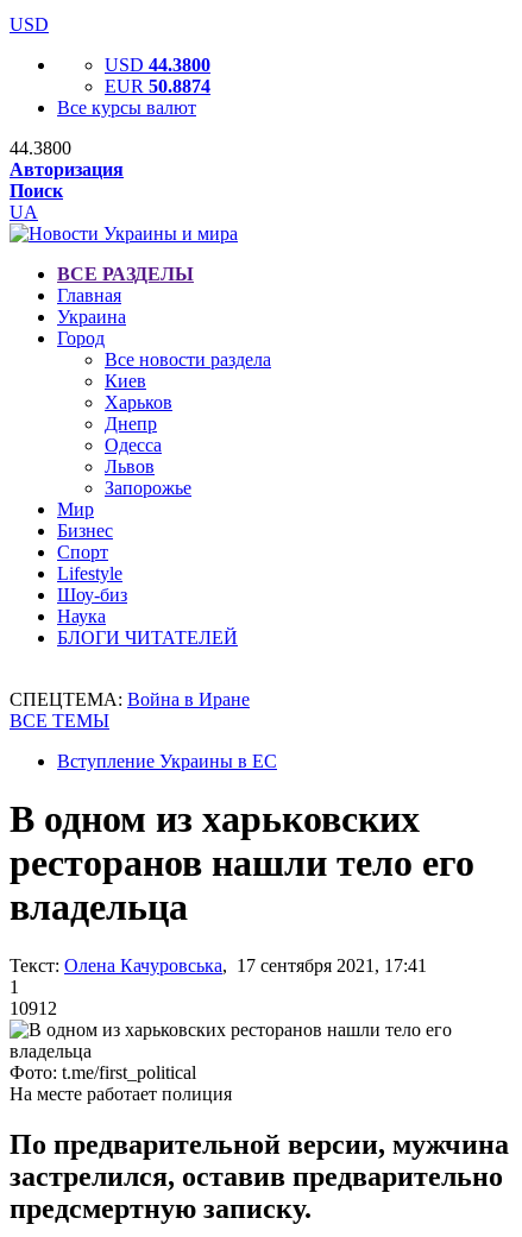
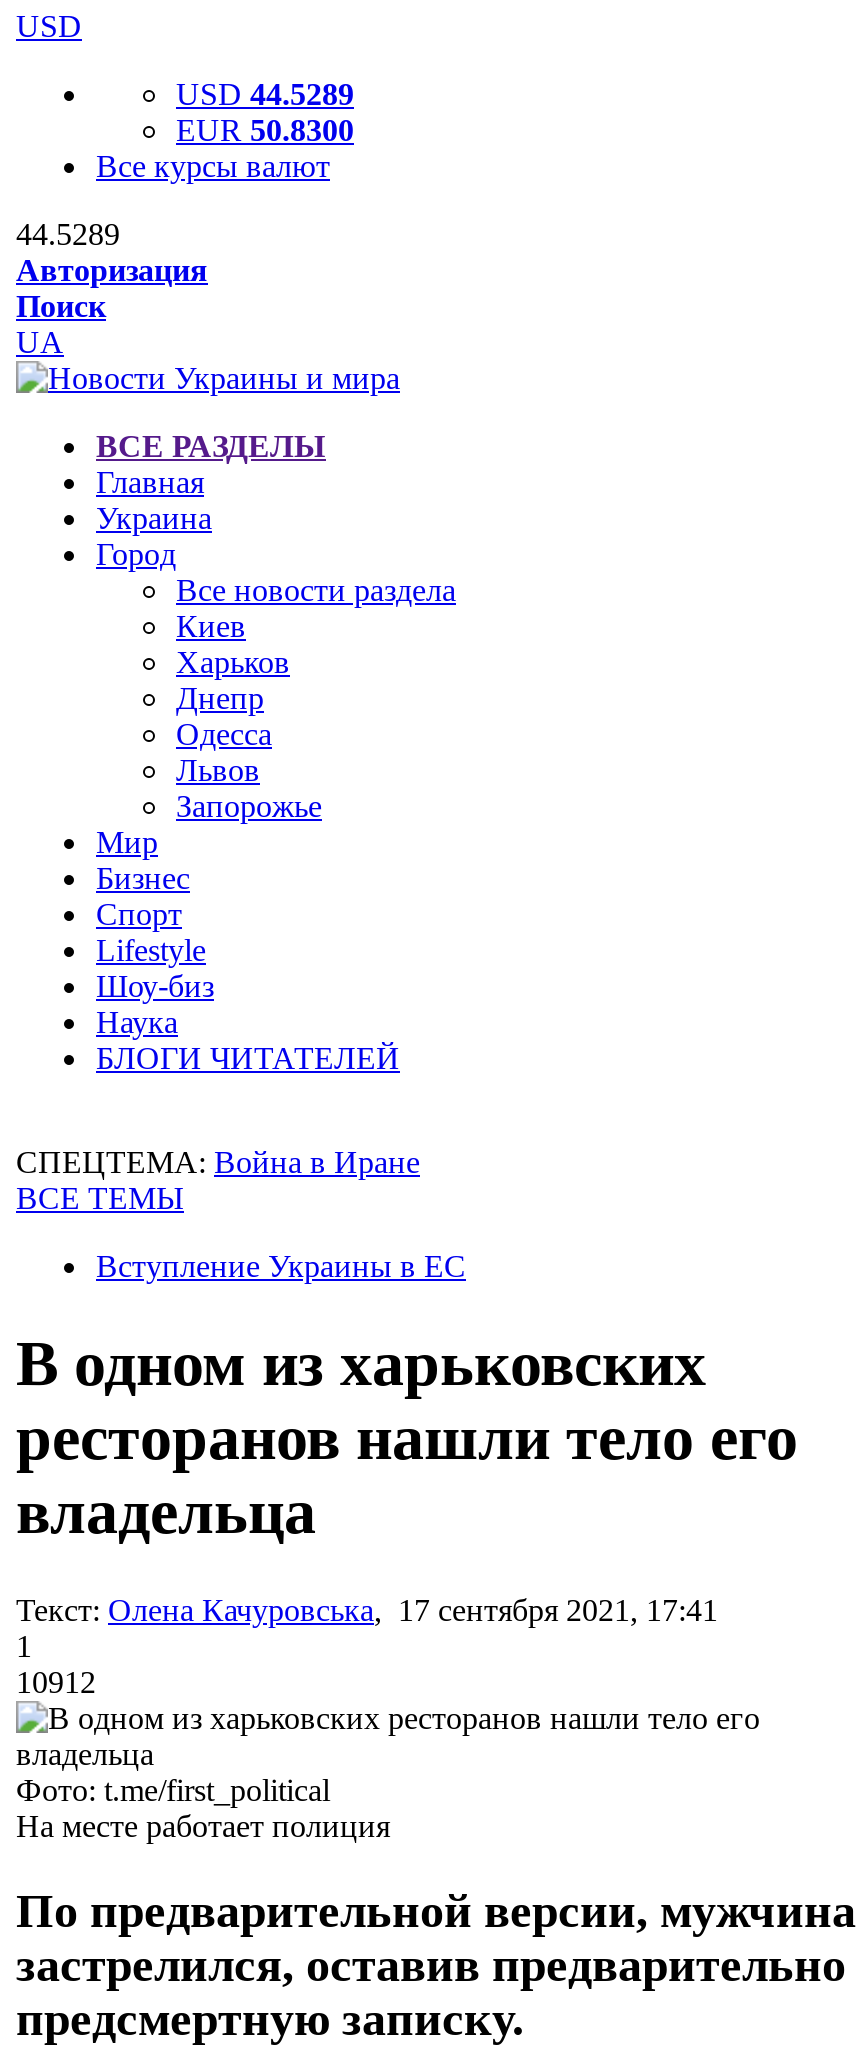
[105,55,210,75] USD 44.3800 -> [176,77,354,111] USD 44.5289
[105,76,210,96] EUR 50.8874 -> [176,113,354,147] EUR 50.8300
[10,138,71,158] 44.3800 -> [16,217,120,251] 44.5289

